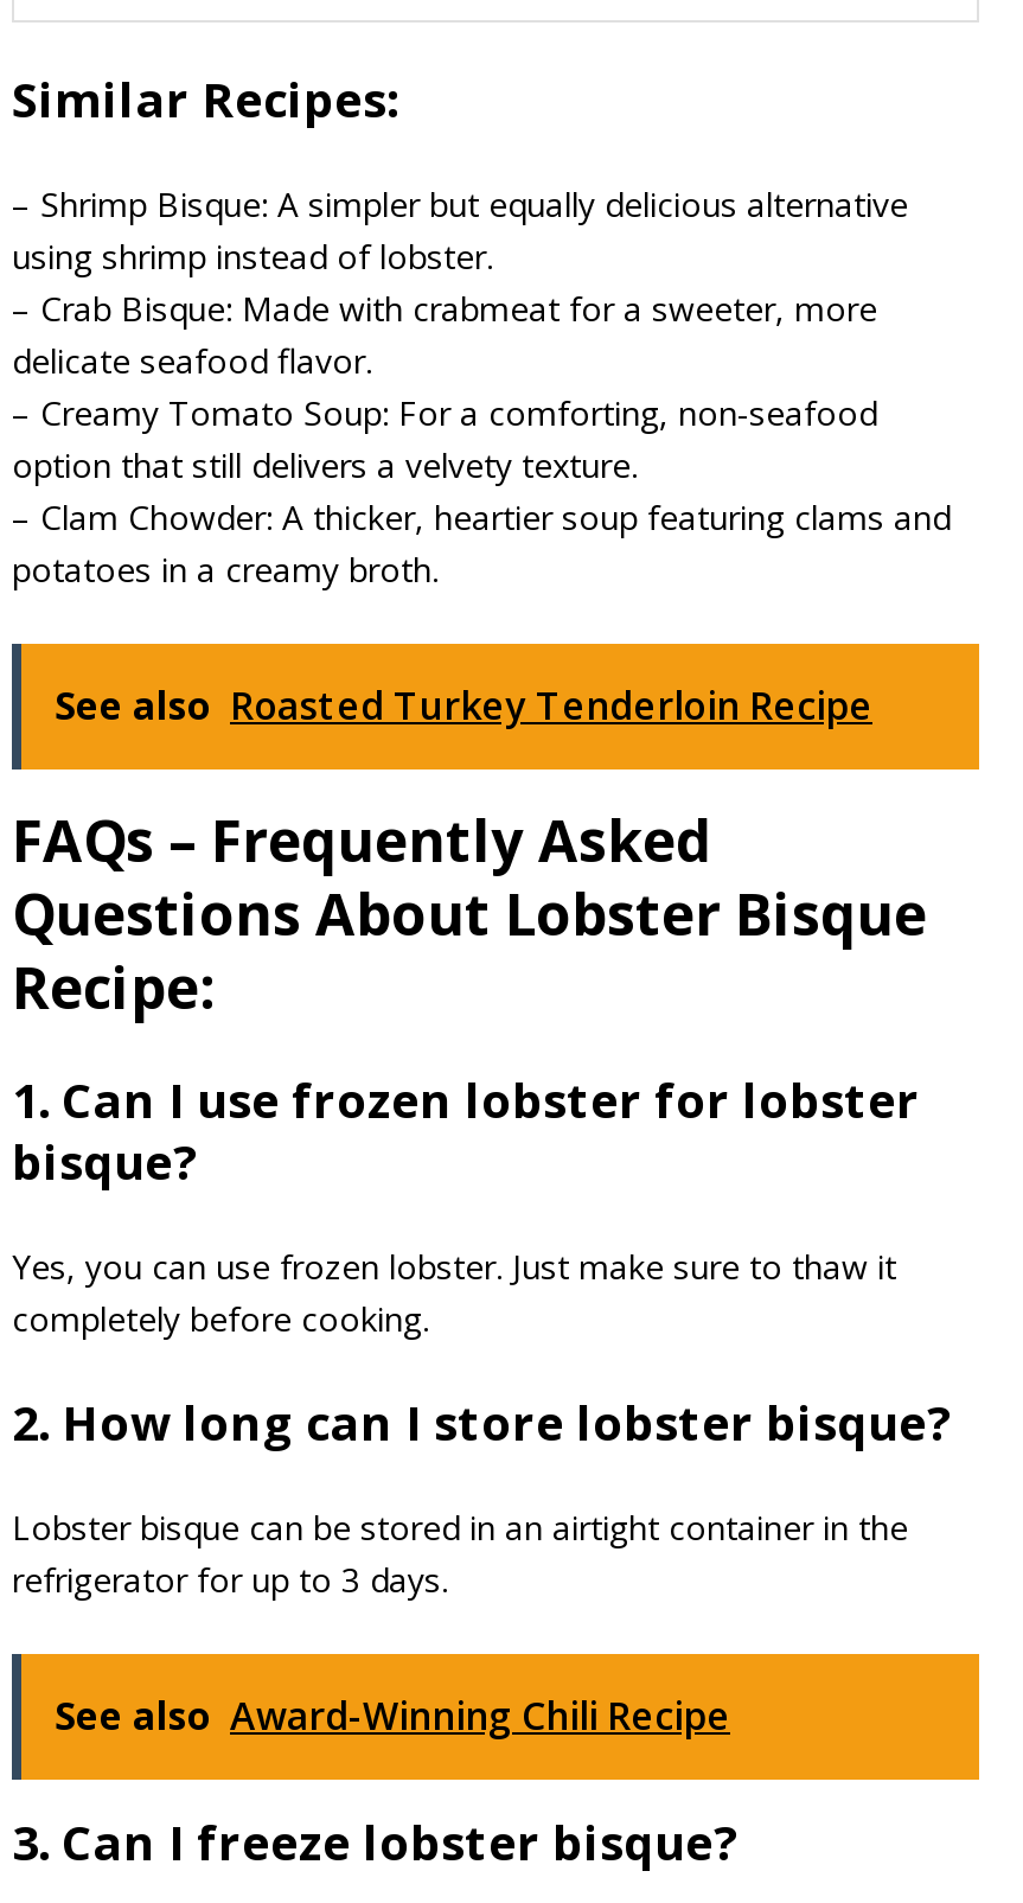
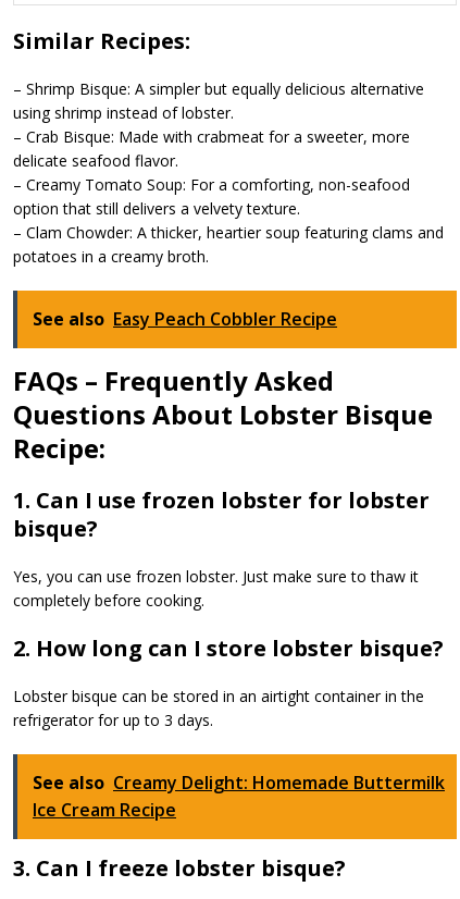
[55,679,872,731] See also Roasted Turkey Tenderloin Recipe -> [33,307,337,331] See also Easy Peach Cobbler Recipe
[55,1689,730,1741] See also Award-Winning Chili Recipe -> [33,770,445,822] See also Creamy Delight: Homemade Buttermilk | Ice Cream Recipe

